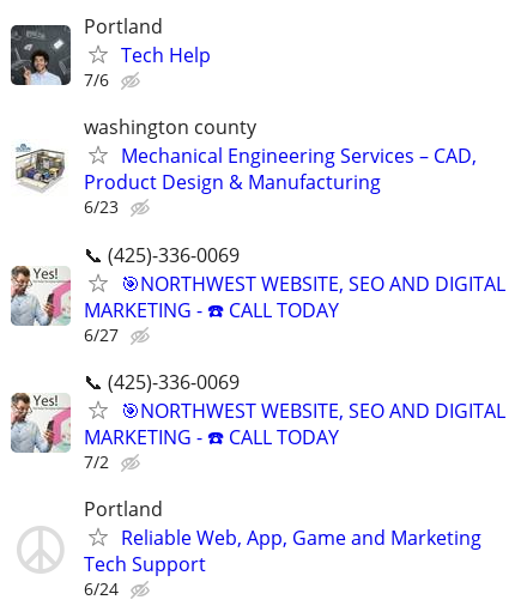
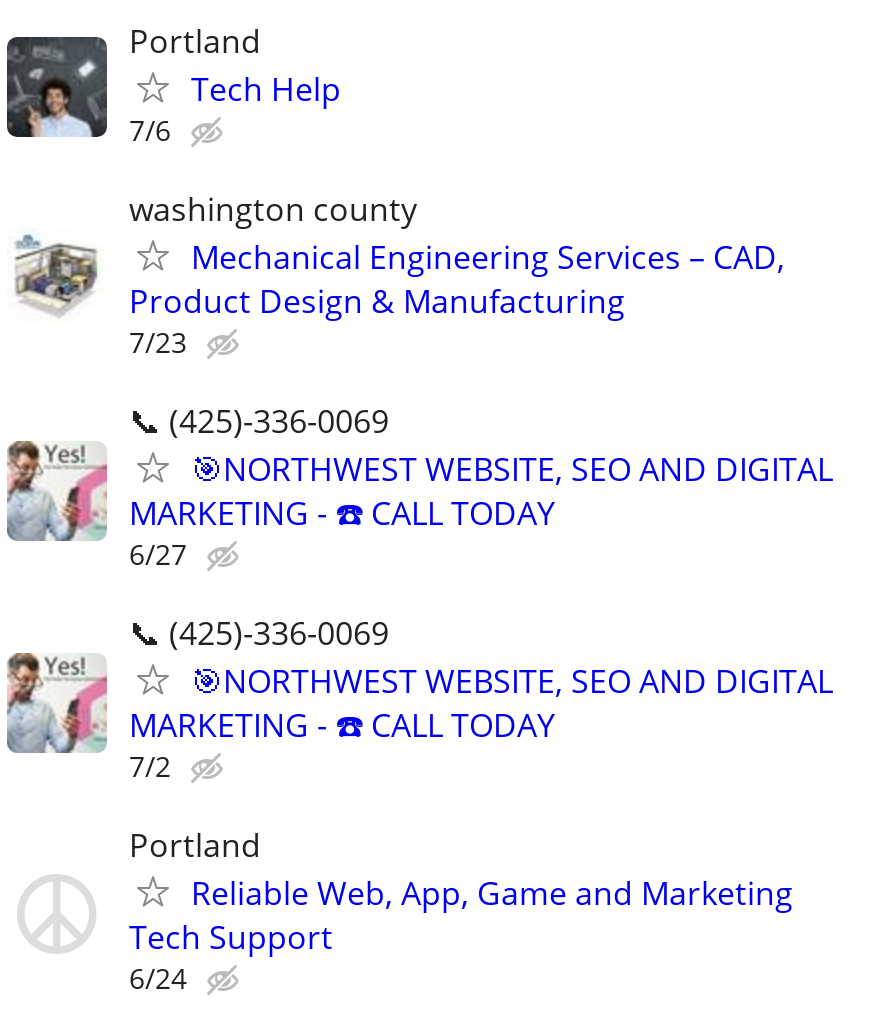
[84,196,119,218] 6/23 -> [129,323,187,361] 7/23

